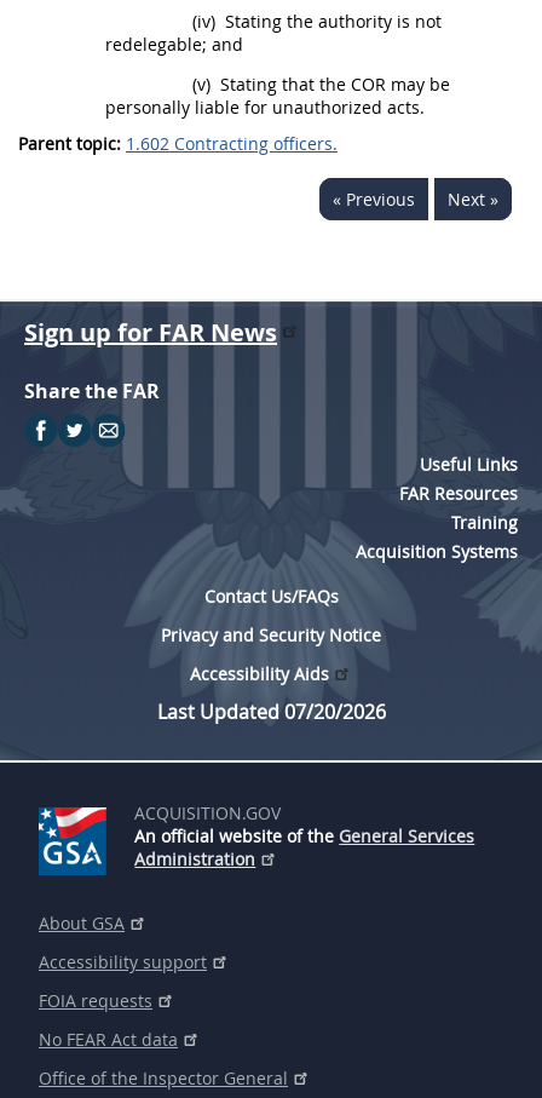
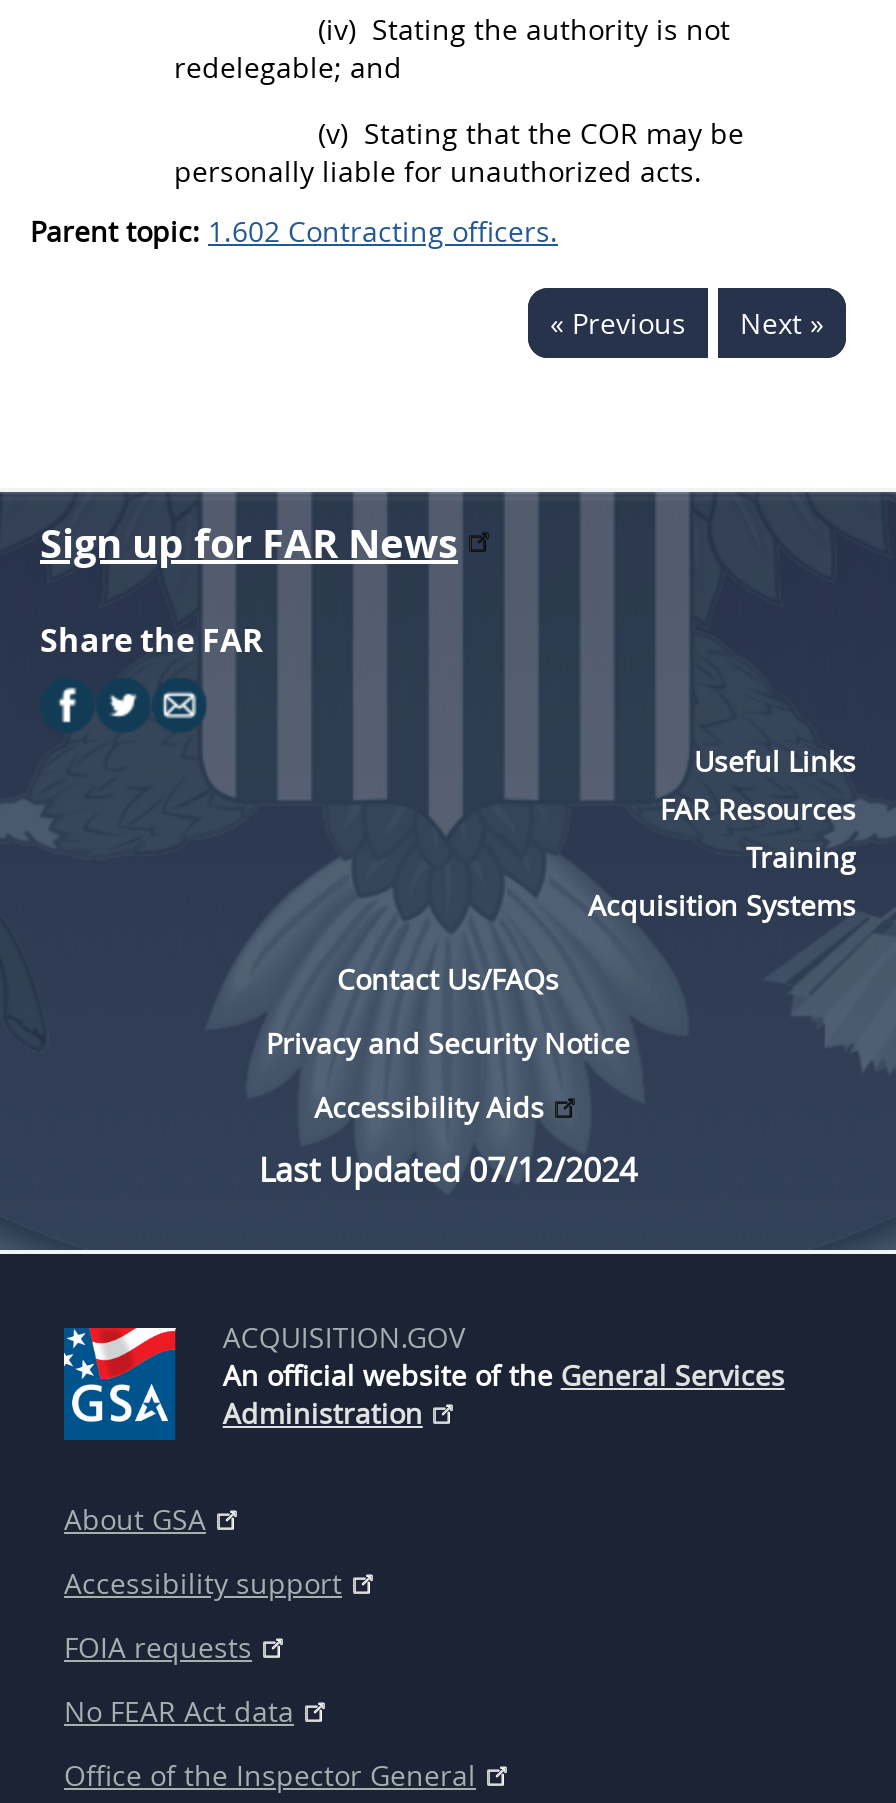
[157,699,385,725] Last Updated 07/20/2026 -> [259,1148,637,1192] Last Updated 07/12/2024

